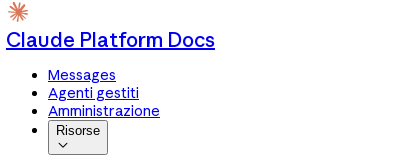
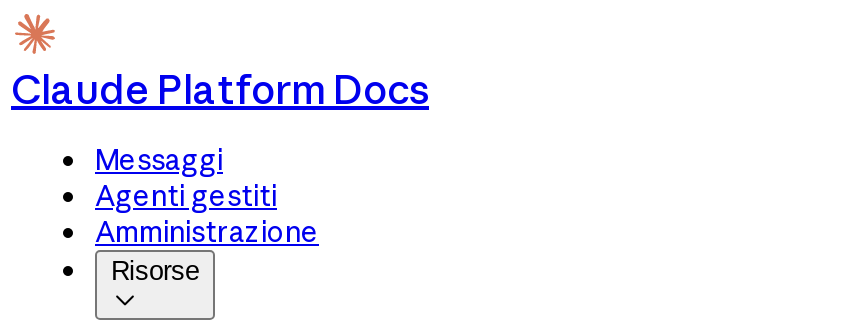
[48,66,116,84] Messages -> [95,142,223,178] Messaggi

